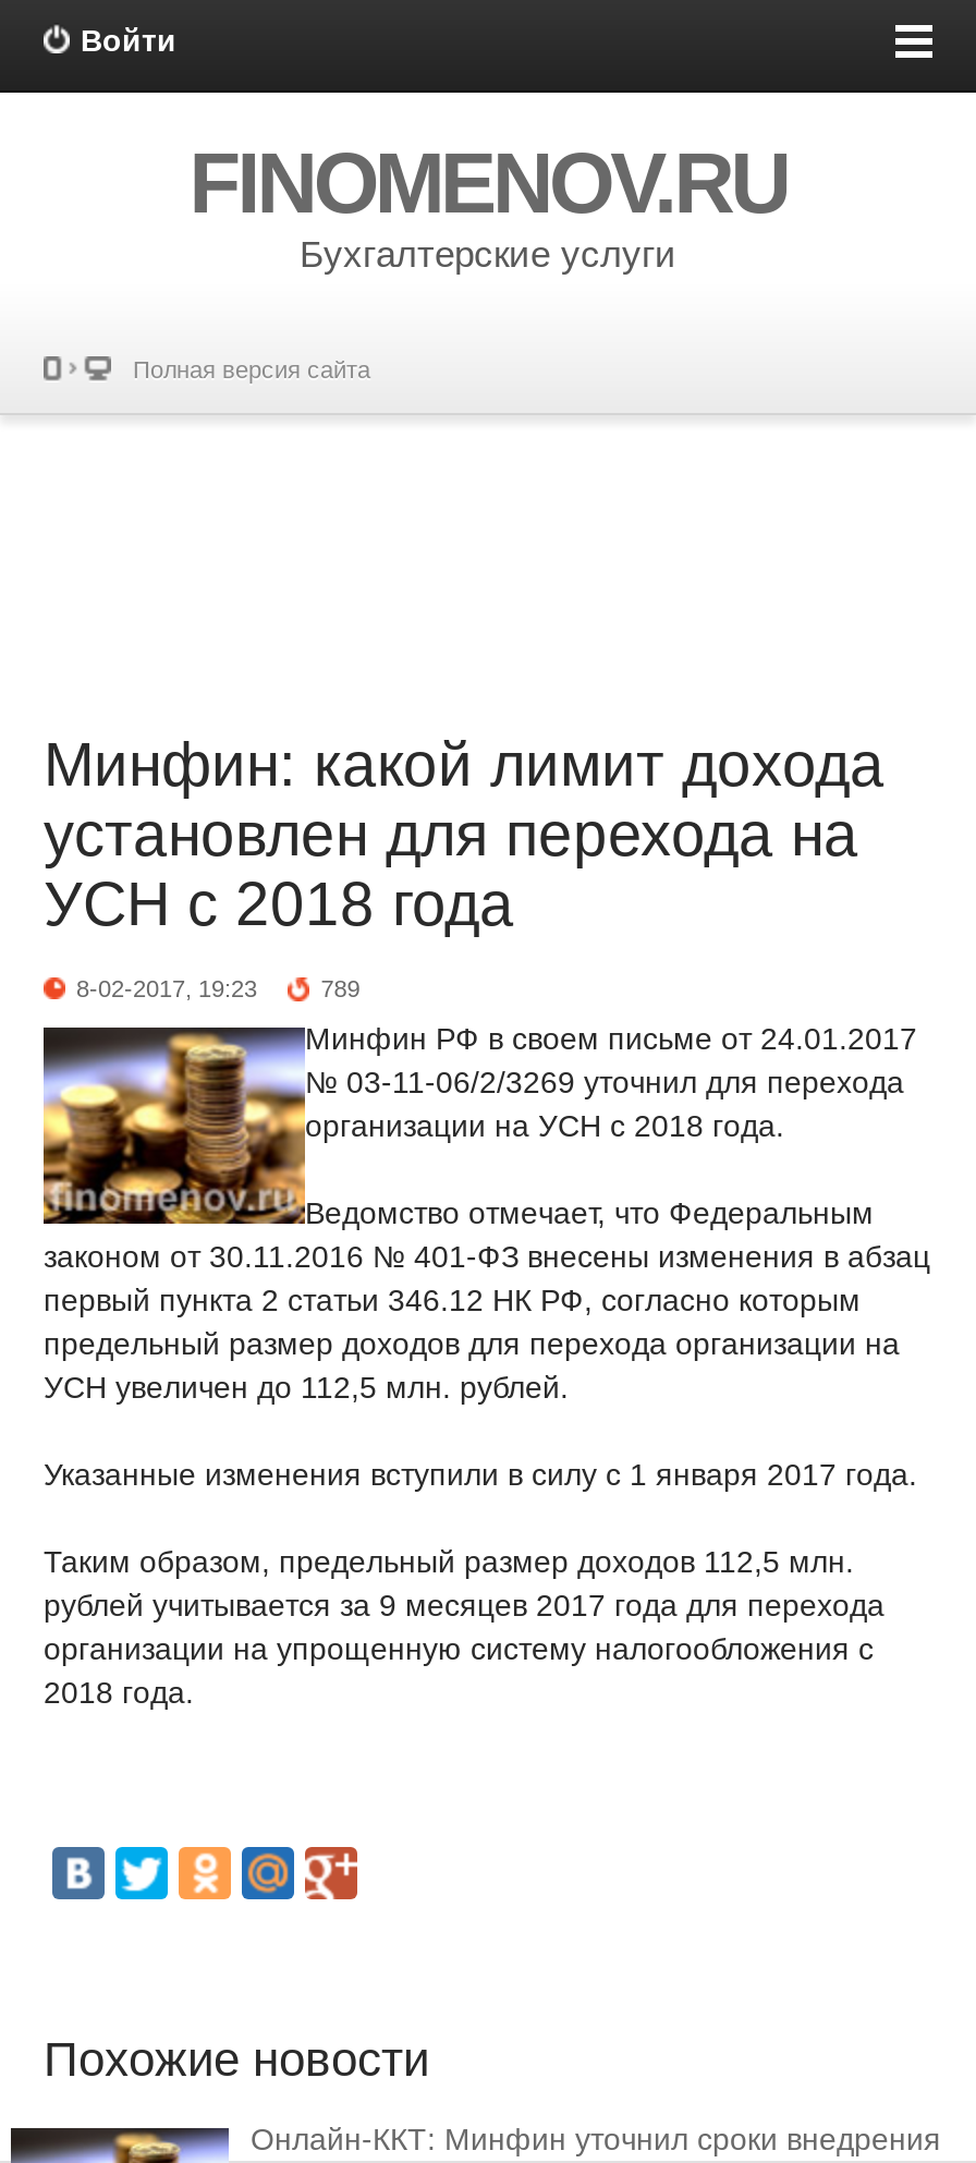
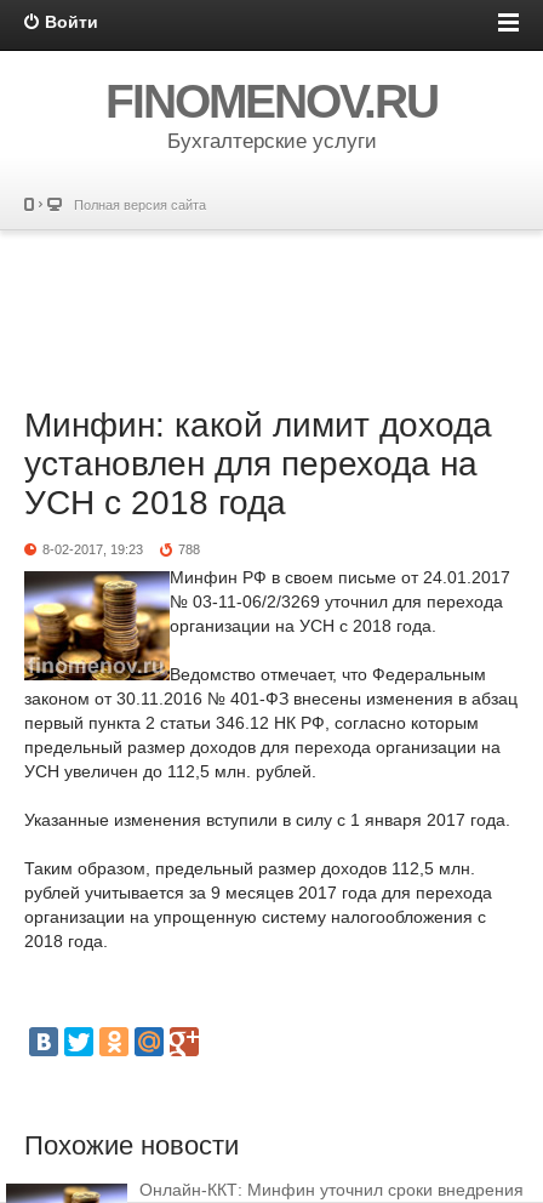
[321,975,360,1001] 789 -> [178,542,200,557] 788

